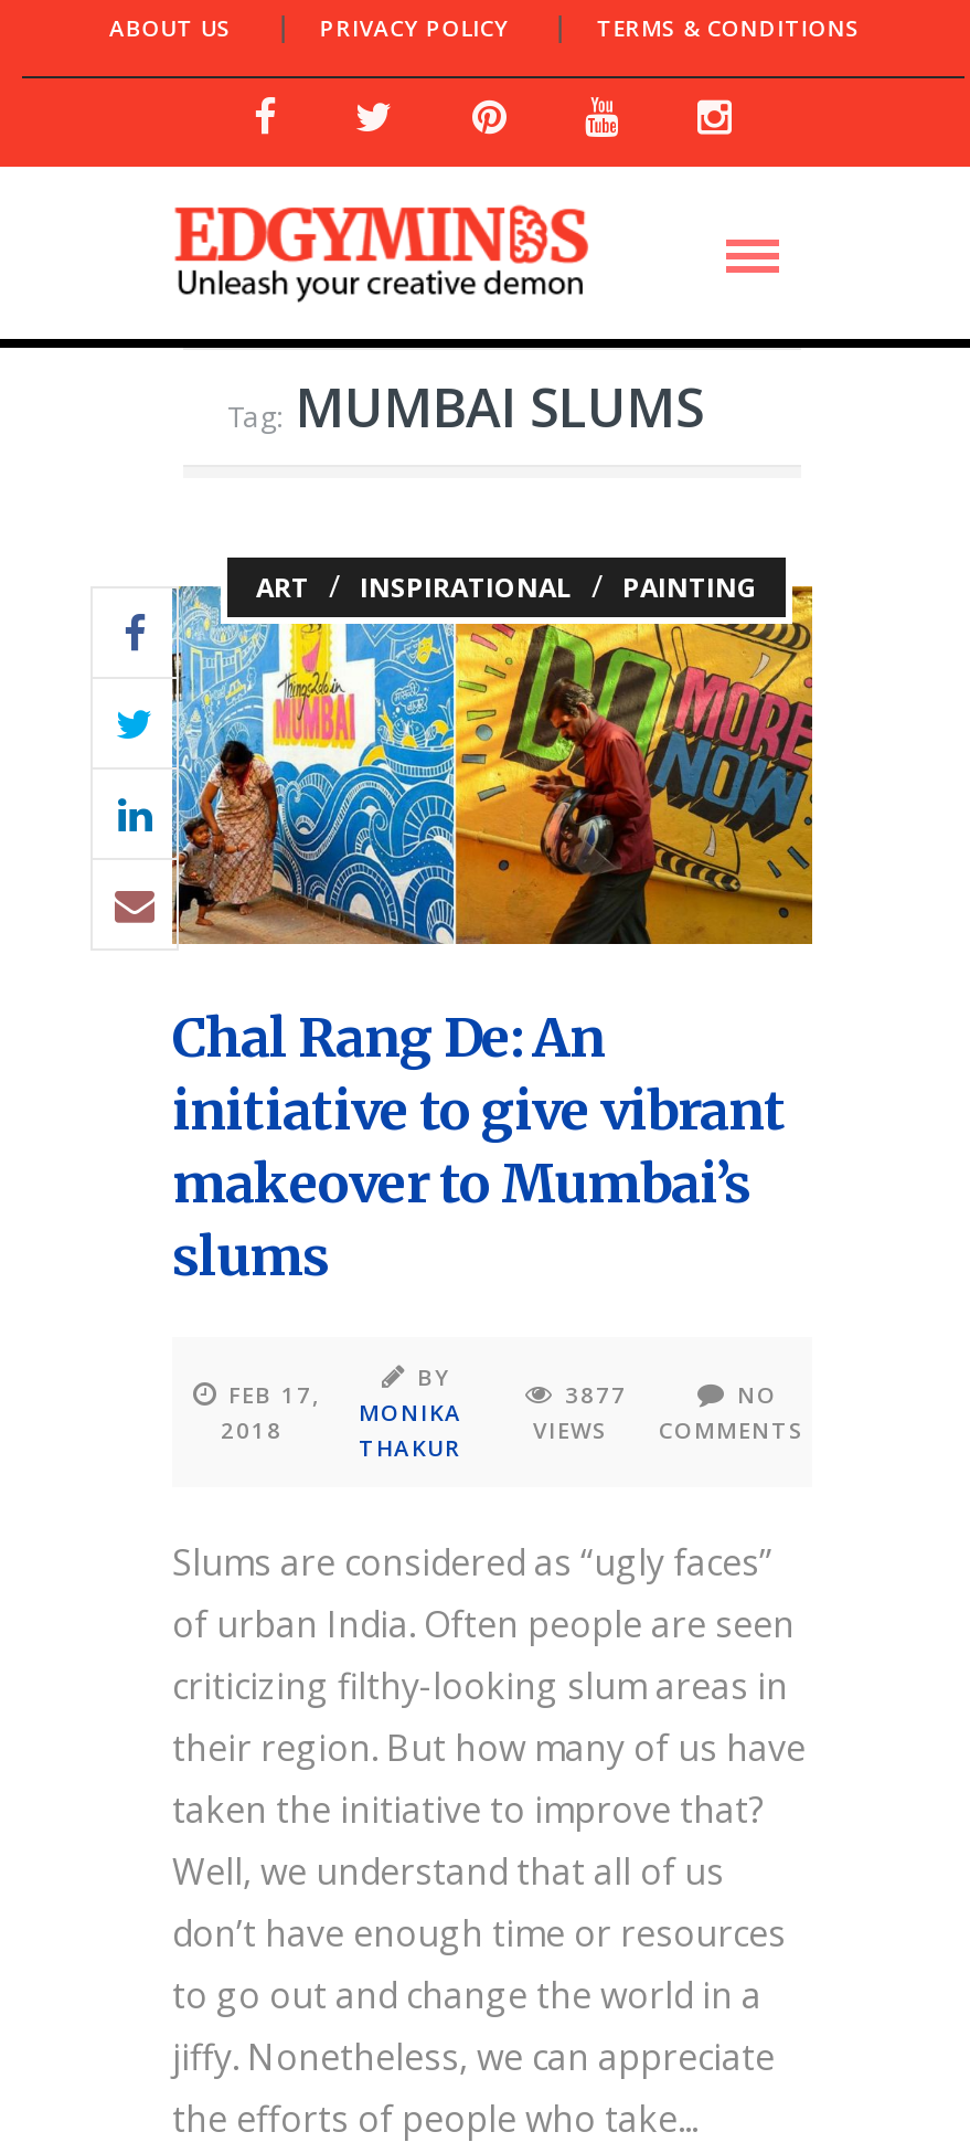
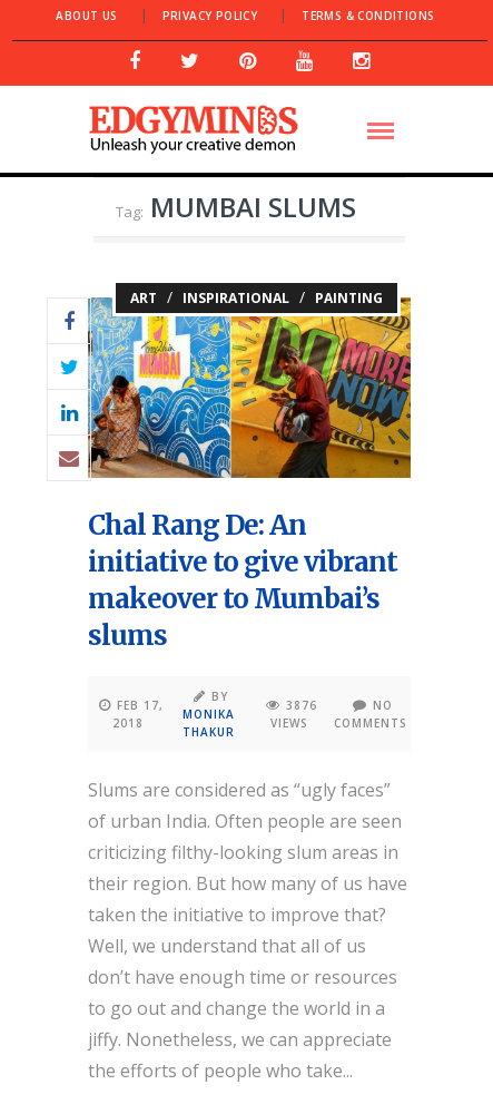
[565,1378,627,1409] 3877 -> [286,697,317,713] 3876

